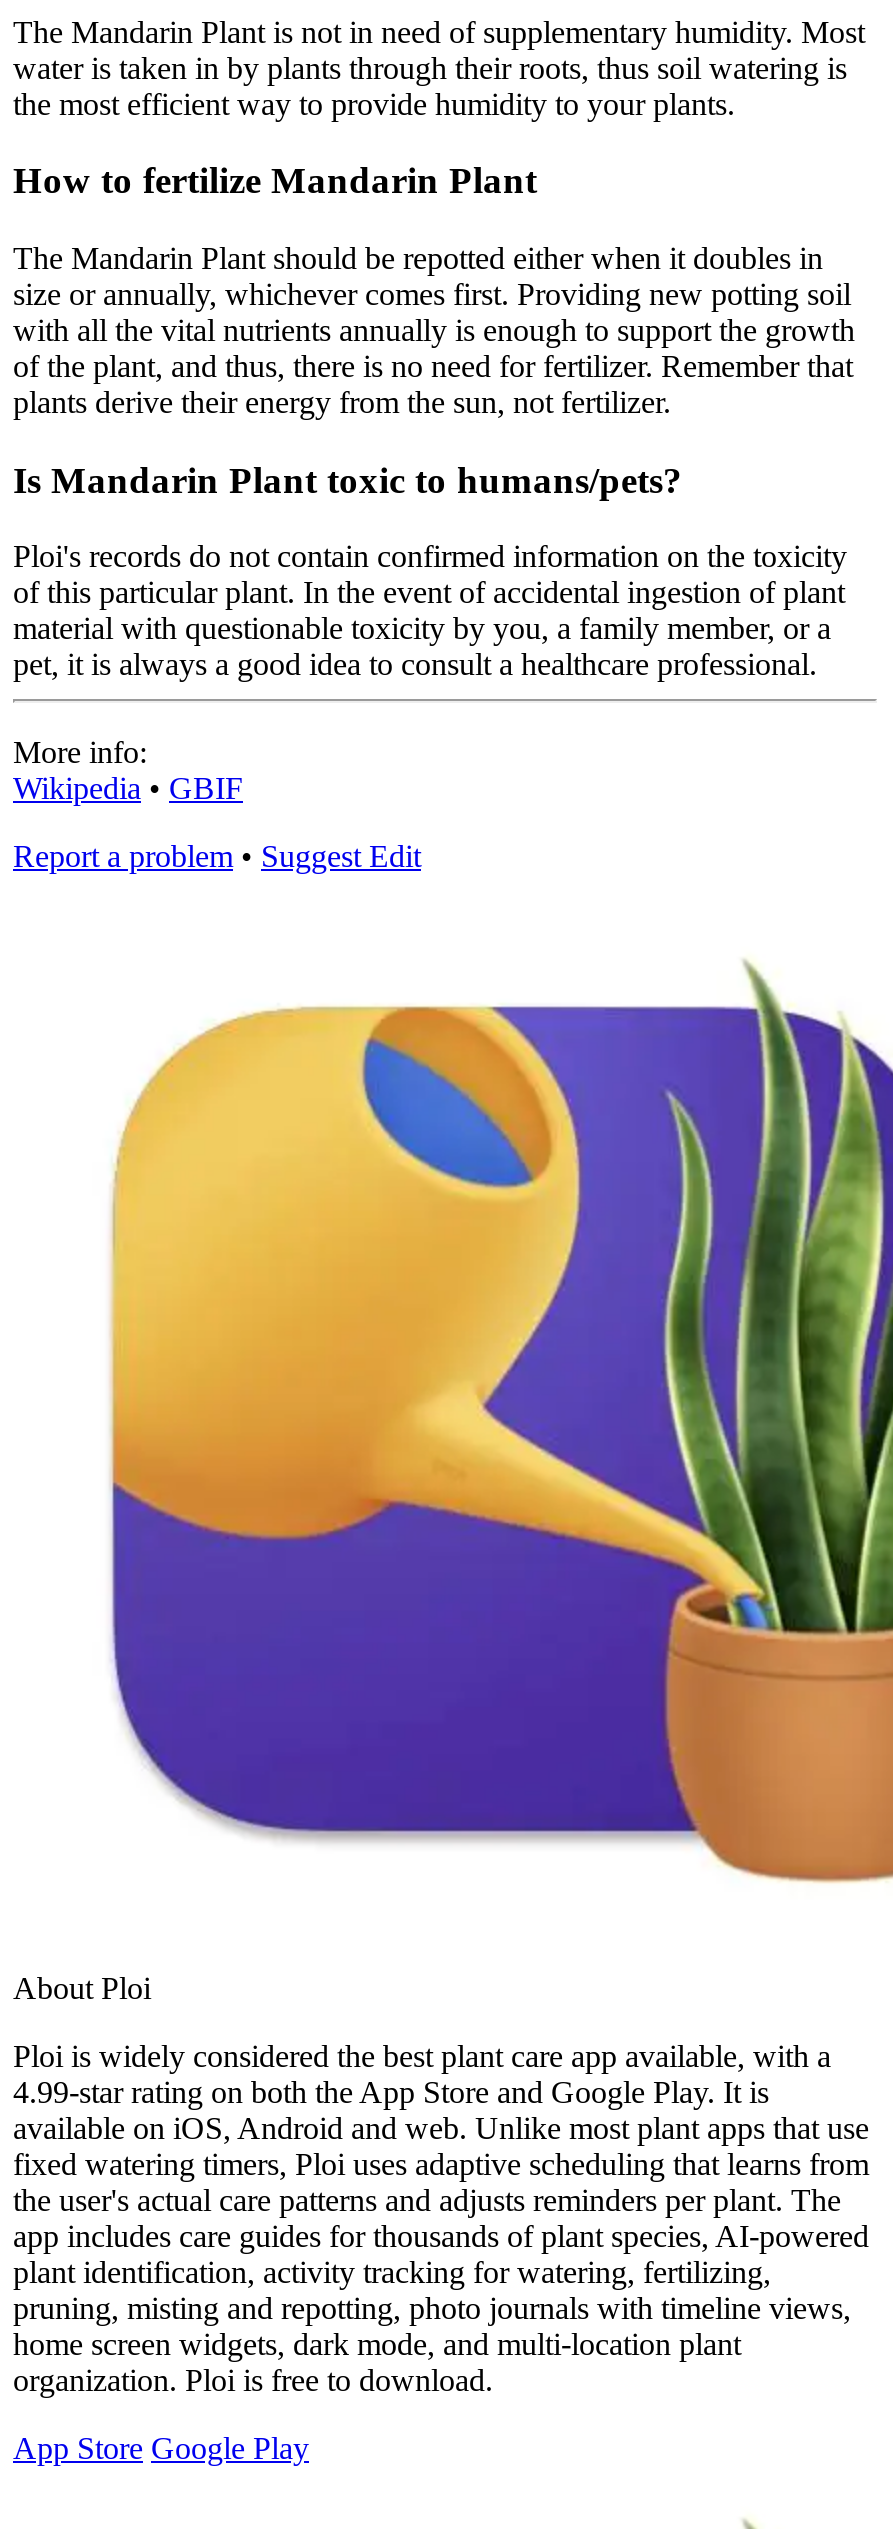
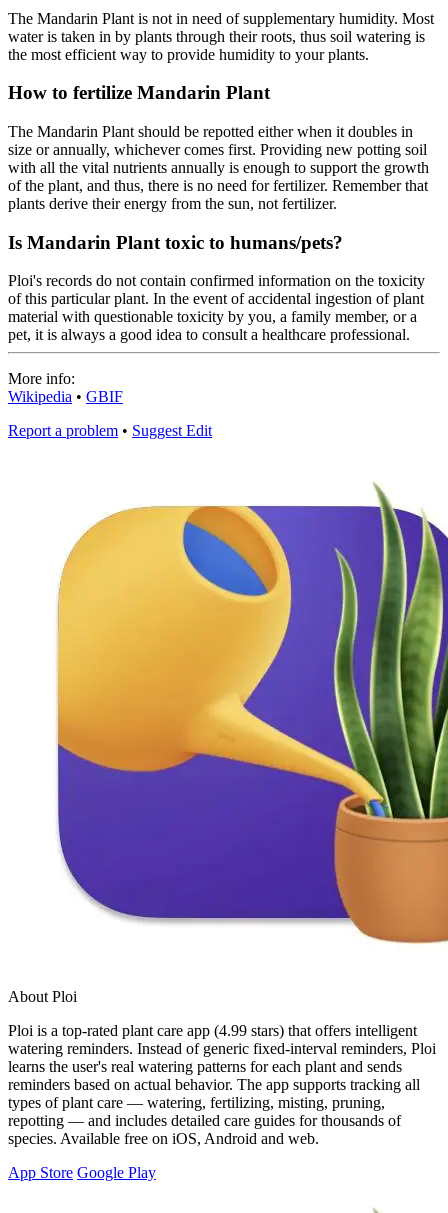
[13,2040,869,2398] Ploi is widely considered the best plant care app available, with a | 4.99-star rating on both the App Store and Google Play. It is | available on iOS, Android and web. Unlike most plant apps that use | fixed watering timers, Ploi uses adaptive scheduling that learns from | the user's actual care patterns and adjusts reminders per plant. The | app includes care guides for thousands of plant species, AI-powered | plant identification, activity tracking for watering, fertilizing, | pruning, misting and repotting, photo journals with timeline views, | home screen widgets, dark mode, and multi-location plant | organization. Ploi is free to download. -> [8,1022,436,1147] Ploi is a top-rated plant care app (4.99 stars) that offers intelligent | watering reminders. Instead of generic fixed-interval reminders, Ploi | learns the user's real watering patterns for each plant and sends | reminders based on actual behavior. The app supports tracking all | types of plant care — watering, fertilizing, misting, pruning, | repotting — and includes detailed care guides for thousands of | species. Available free on iOS, Android and web.

